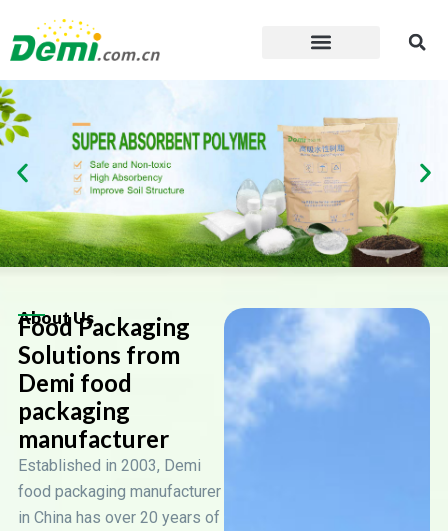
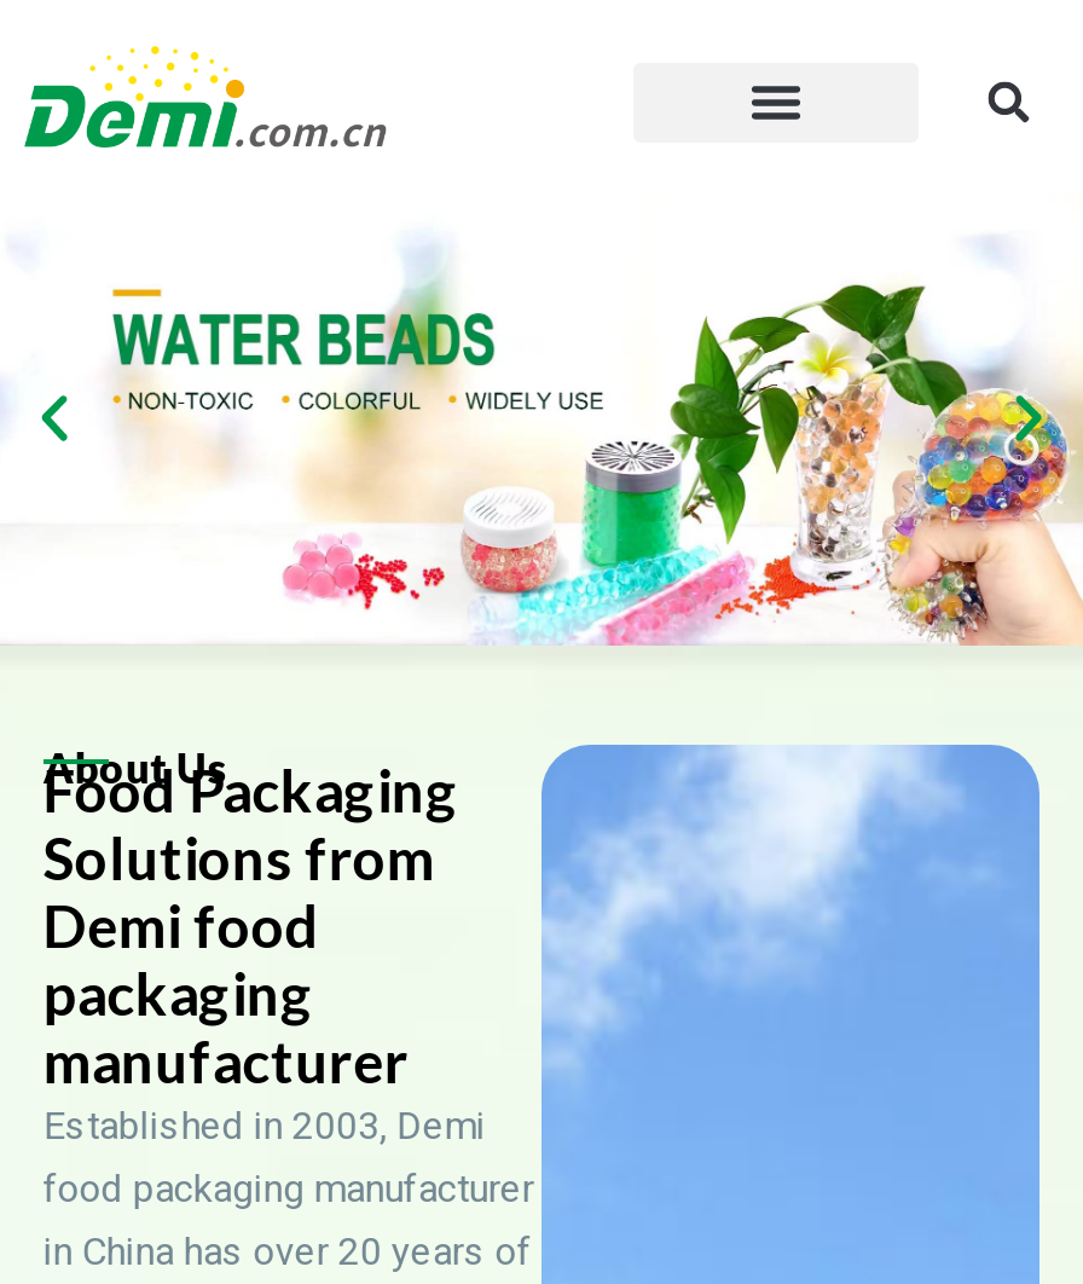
[3,80,445,268] [image] -> [7,196,1076,646] [image]

